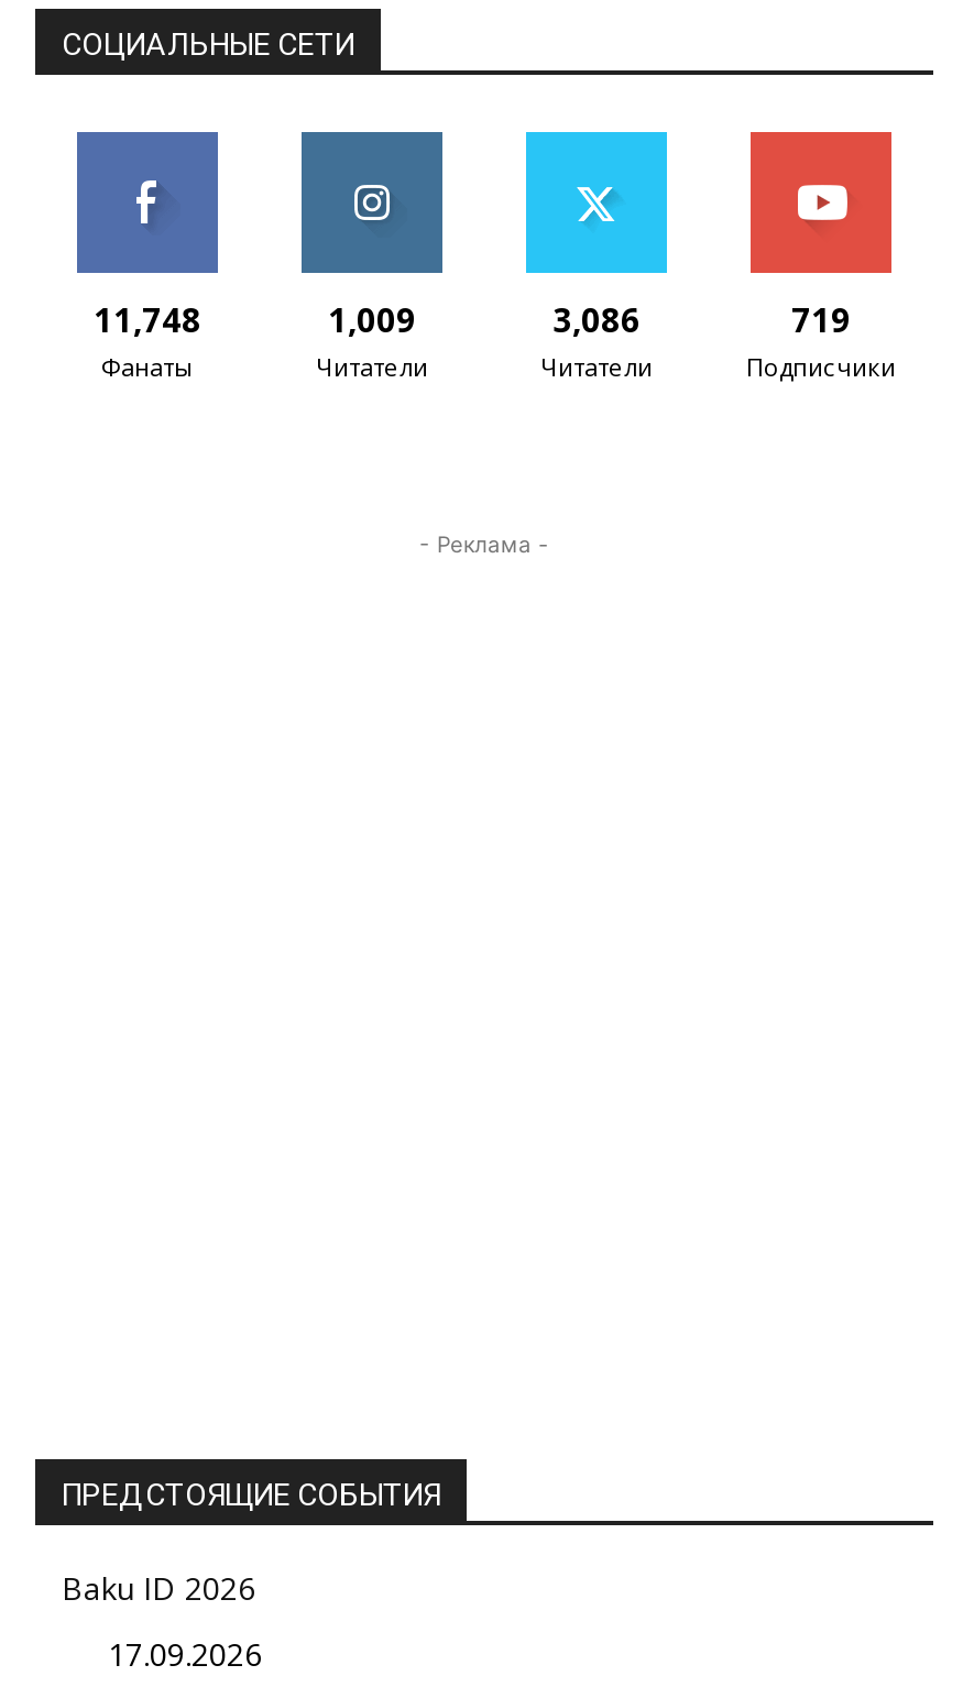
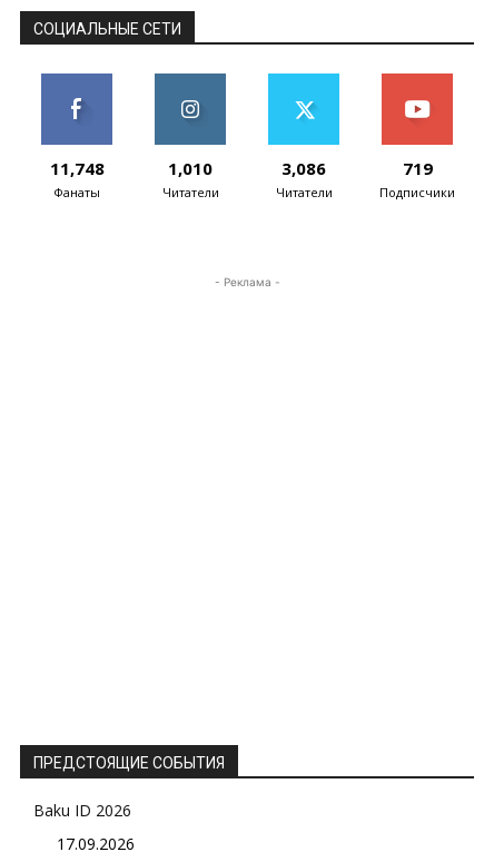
[328,298,416,342] 1,009 -> [168,157,213,180] 1,010

